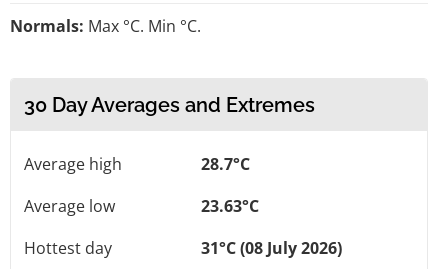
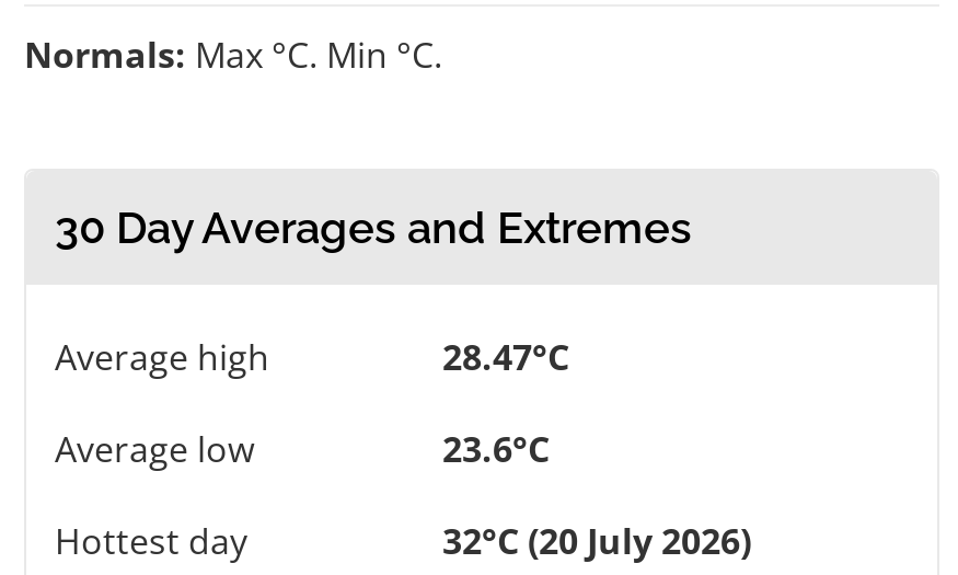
[201,153,250,175] 28.7°C -> [442,332,569,380] 28.47°C
[201,195,259,217] 23.63°C -> [442,424,550,472] 23.6°C
[201,237,342,259] 31°C (08 July 2026) -> [442,516,751,564] 32°C (20 July 2026)

